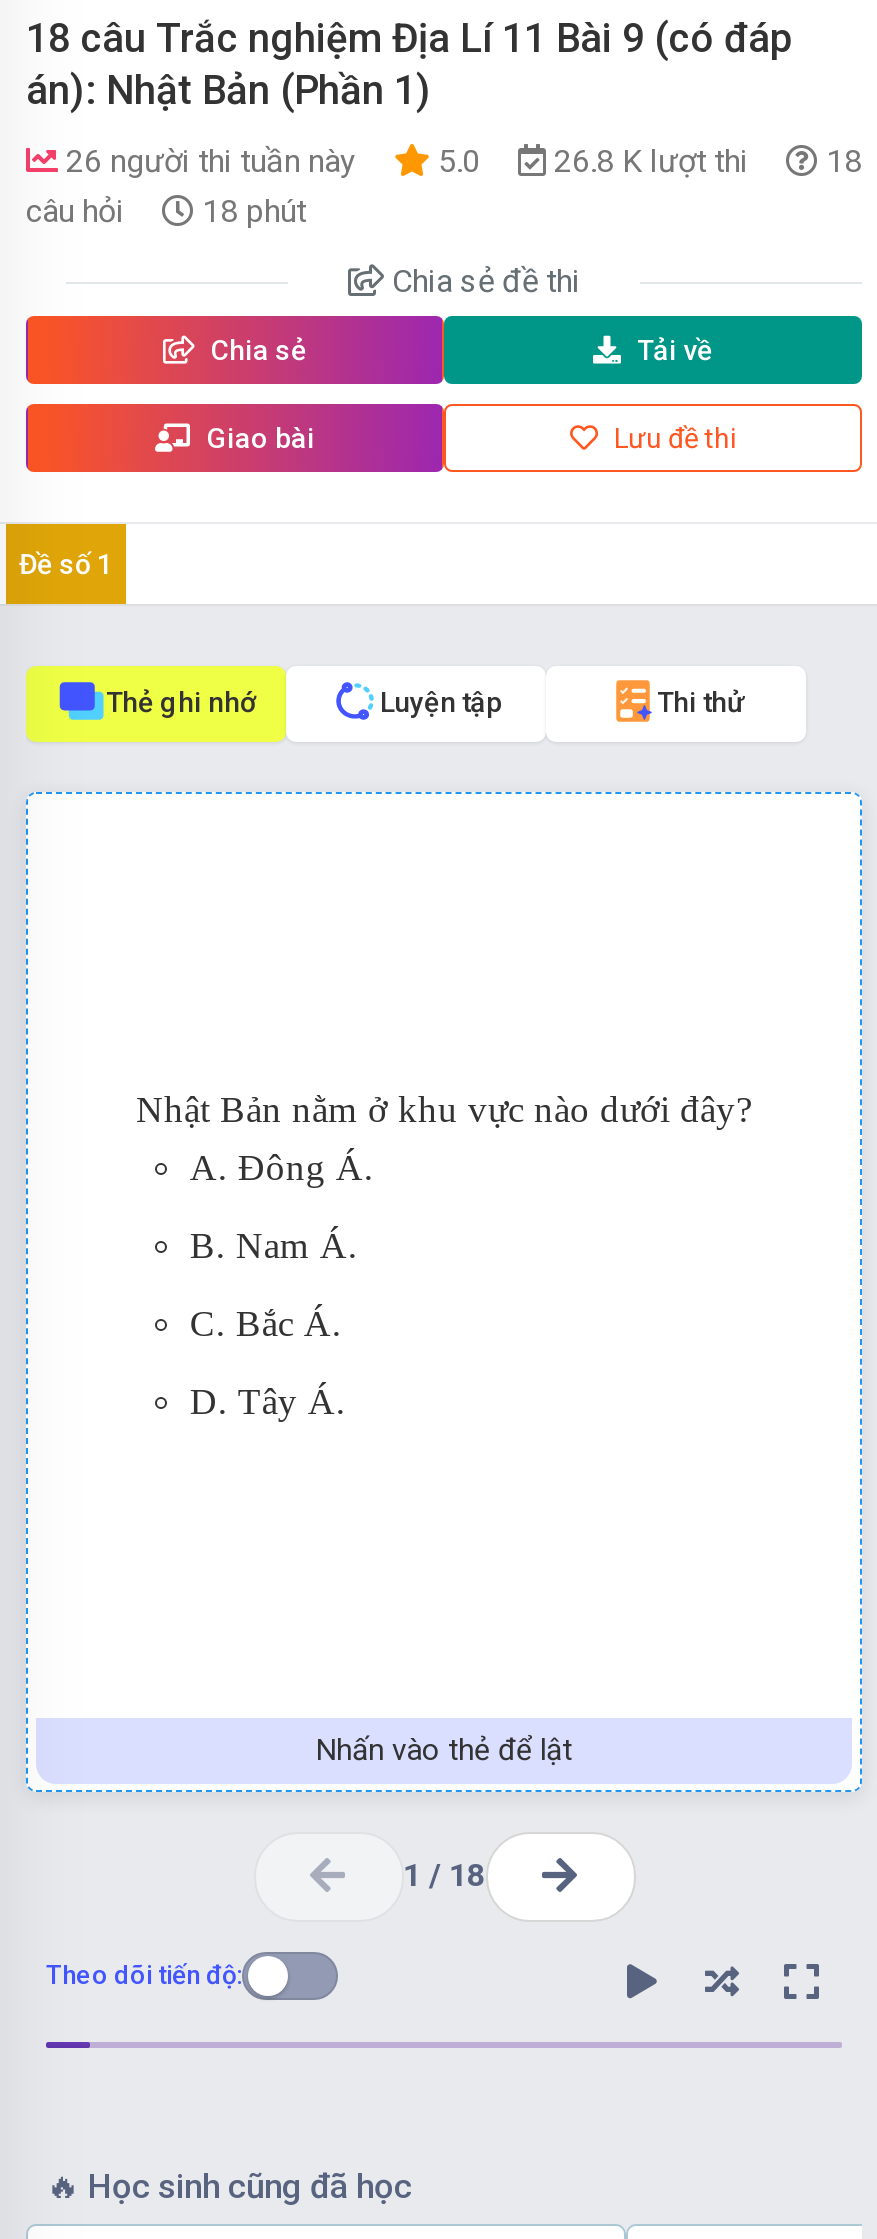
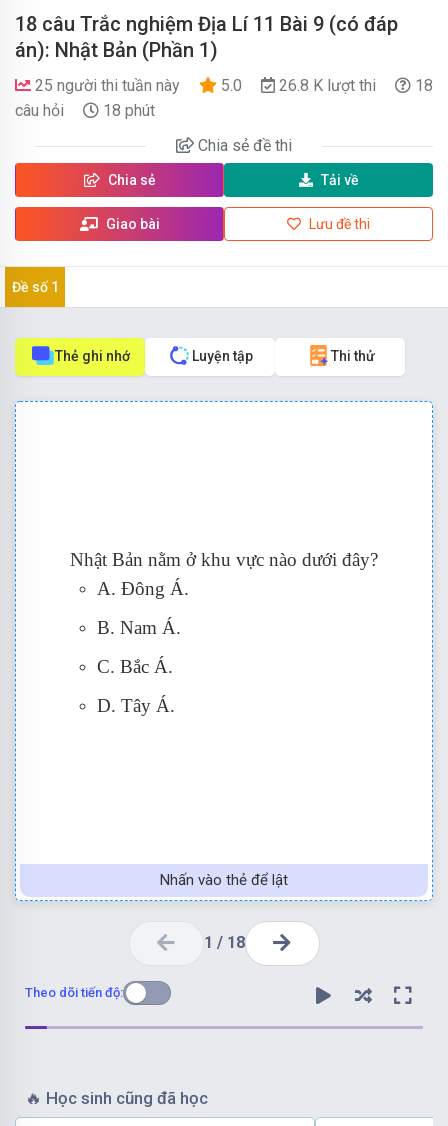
[58,142,364,180] 26 người thi tuần này -> [31,76,184,95] 25 người thi tuần này

